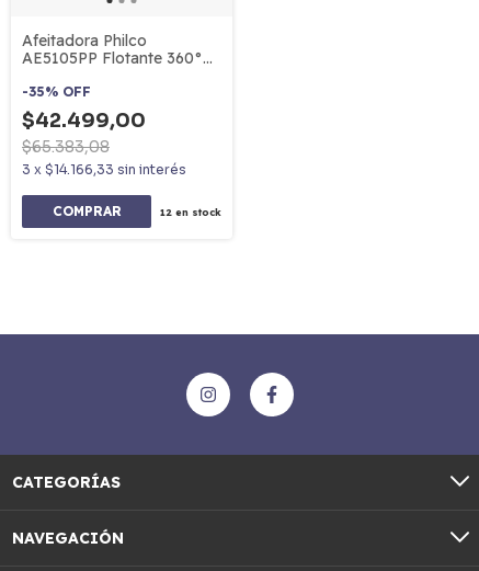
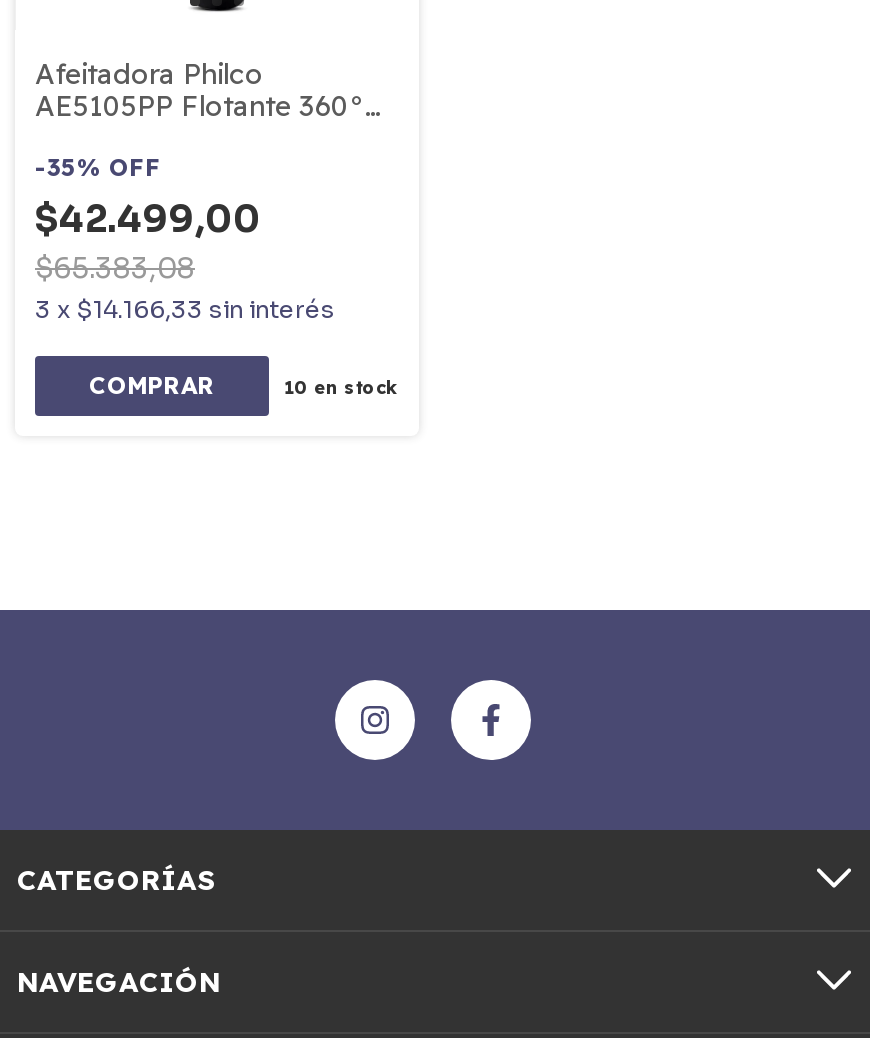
[159,205,221,218] 12 en stock -> [284,375,398,397] 10 en stock

